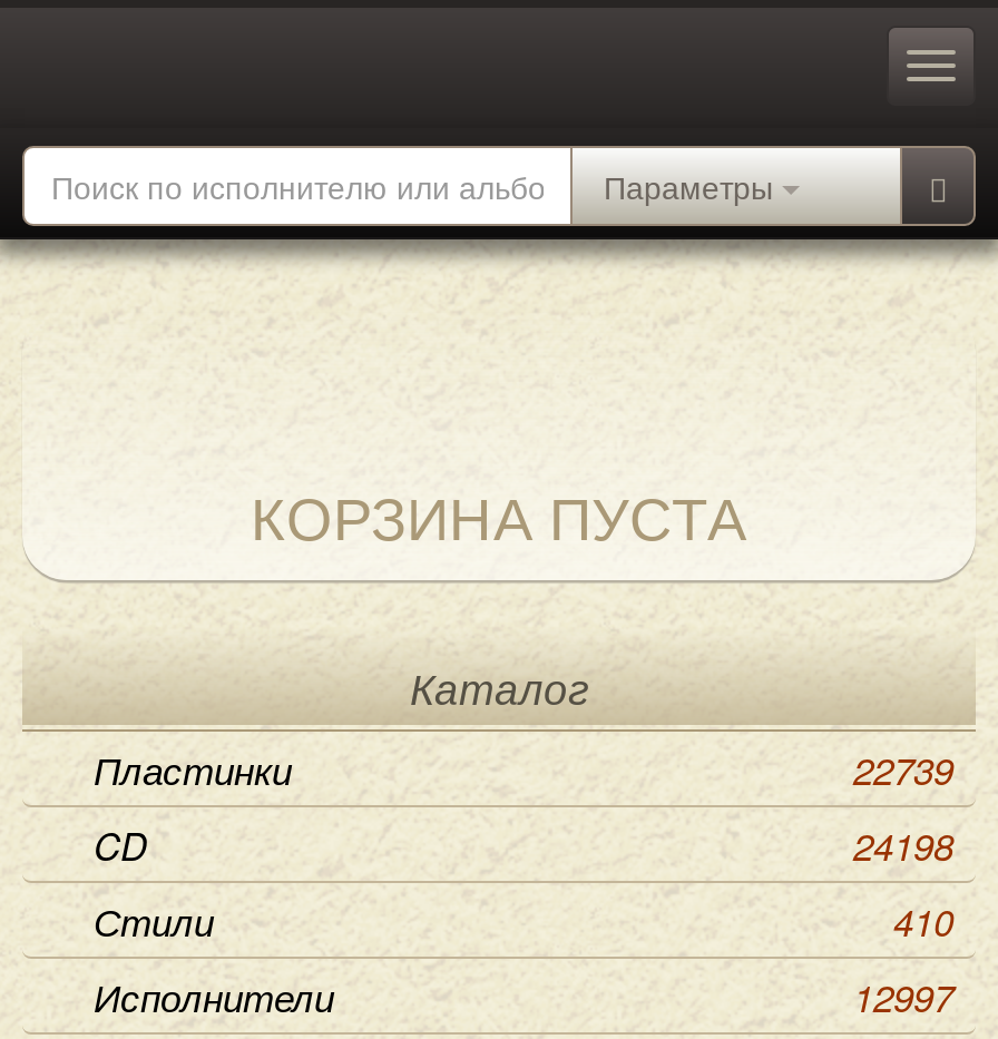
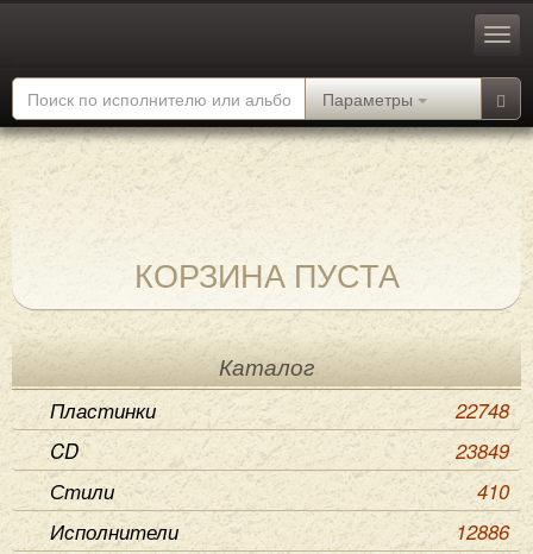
[853,743,953,796] 22739 -> [456,396,509,424] 22748
[853,819,953,872] 24198 -> [456,436,509,465] 23849
[853,970,953,1023] 12997 -> [456,517,509,546] 12886

